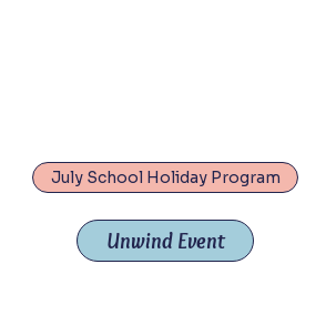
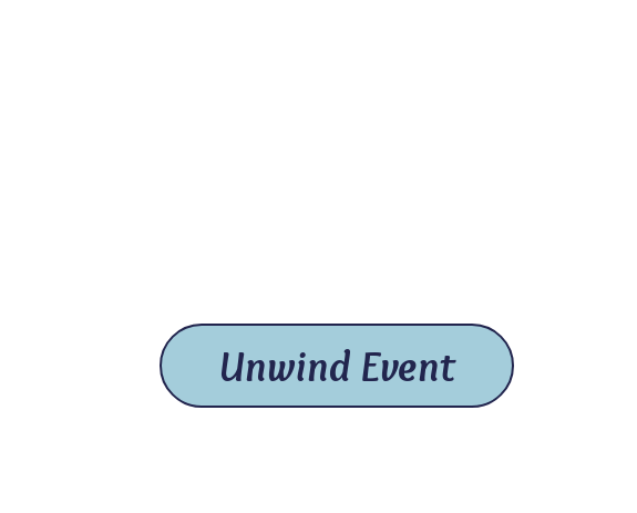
[50,168,280,188] July School Holiday Program -> none

